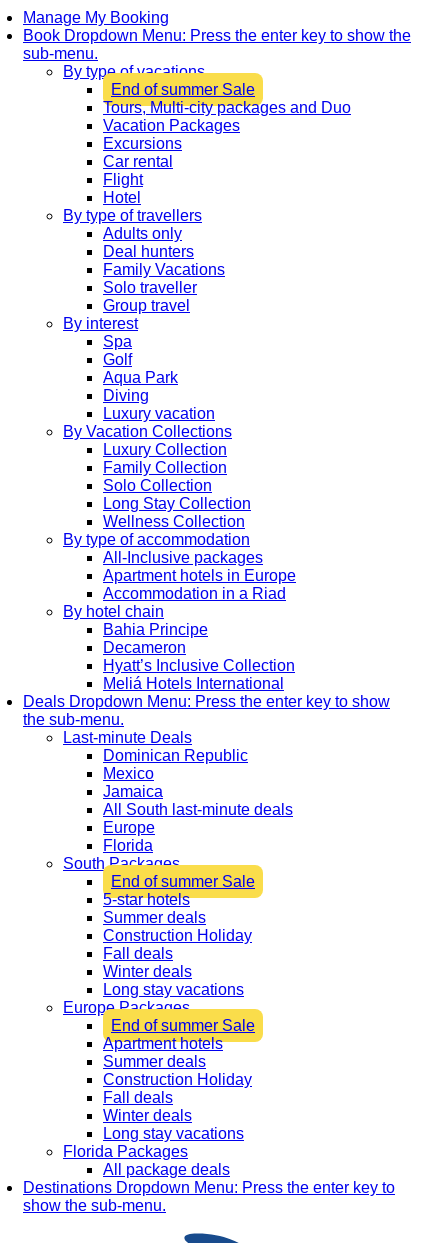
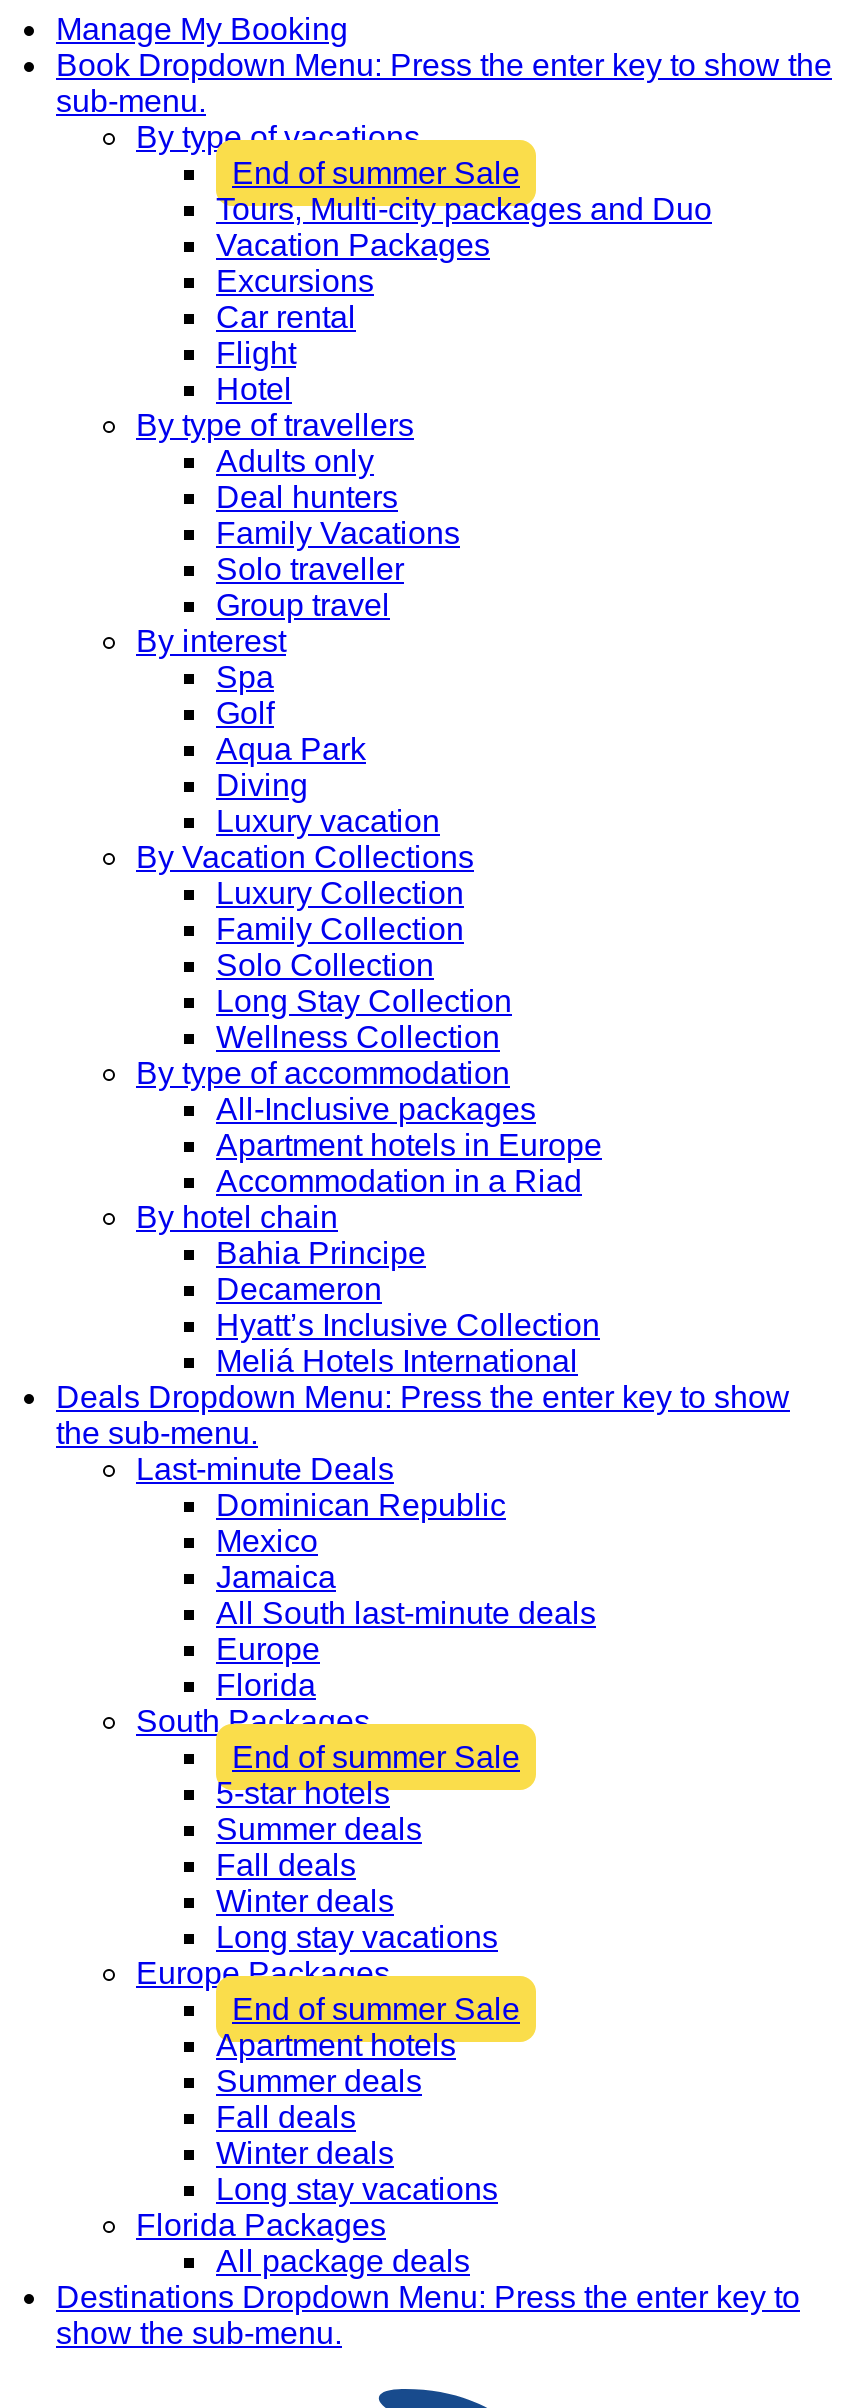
[103,927,252,944] Construction Holiday -> none
[103,1071,252,1088] Construction Holiday -> none

